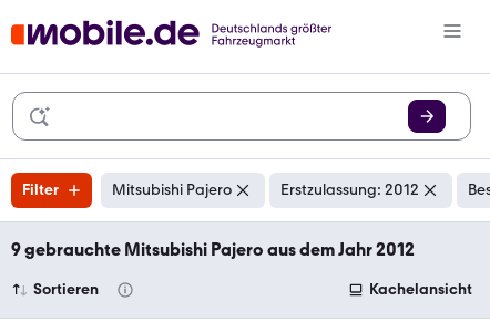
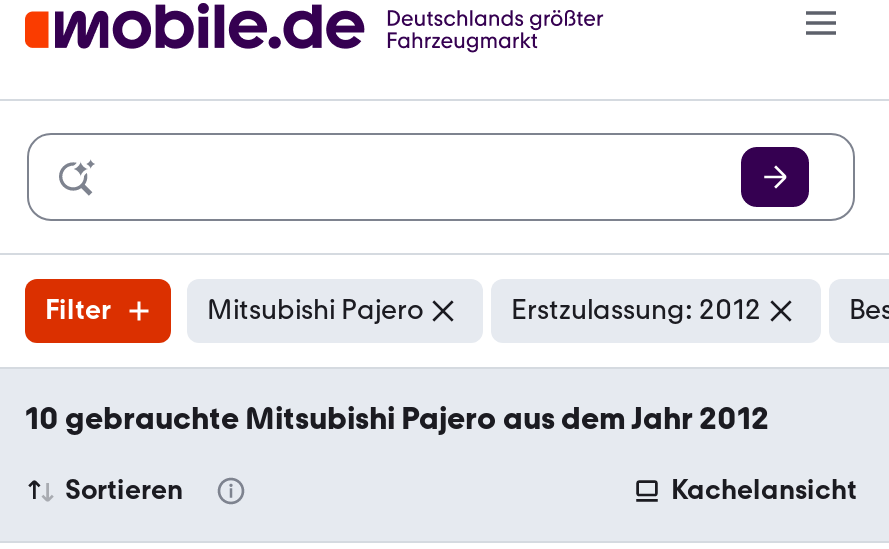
[11,239,415,260] 9 gebrauchte Mitsubishi Pajero aus dem Jahr 2012 -> [25,399,769,437] 10 gebrauchte Mitsubishi Pajero aus dem Jahr 2012

